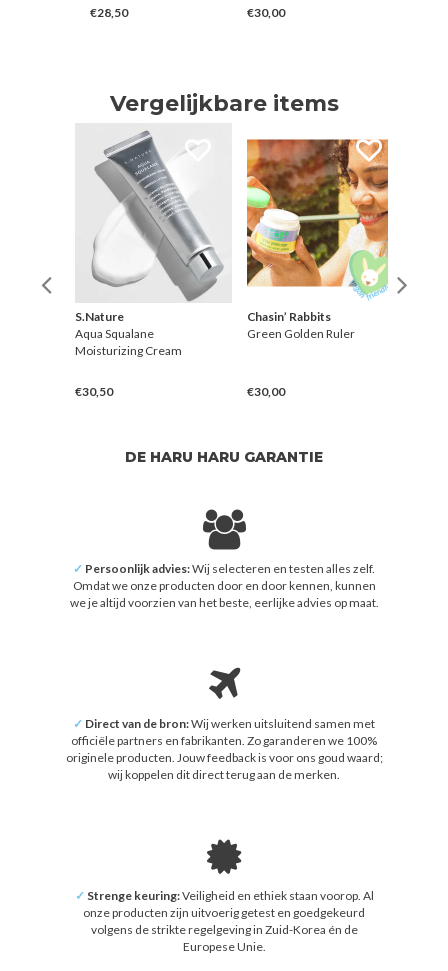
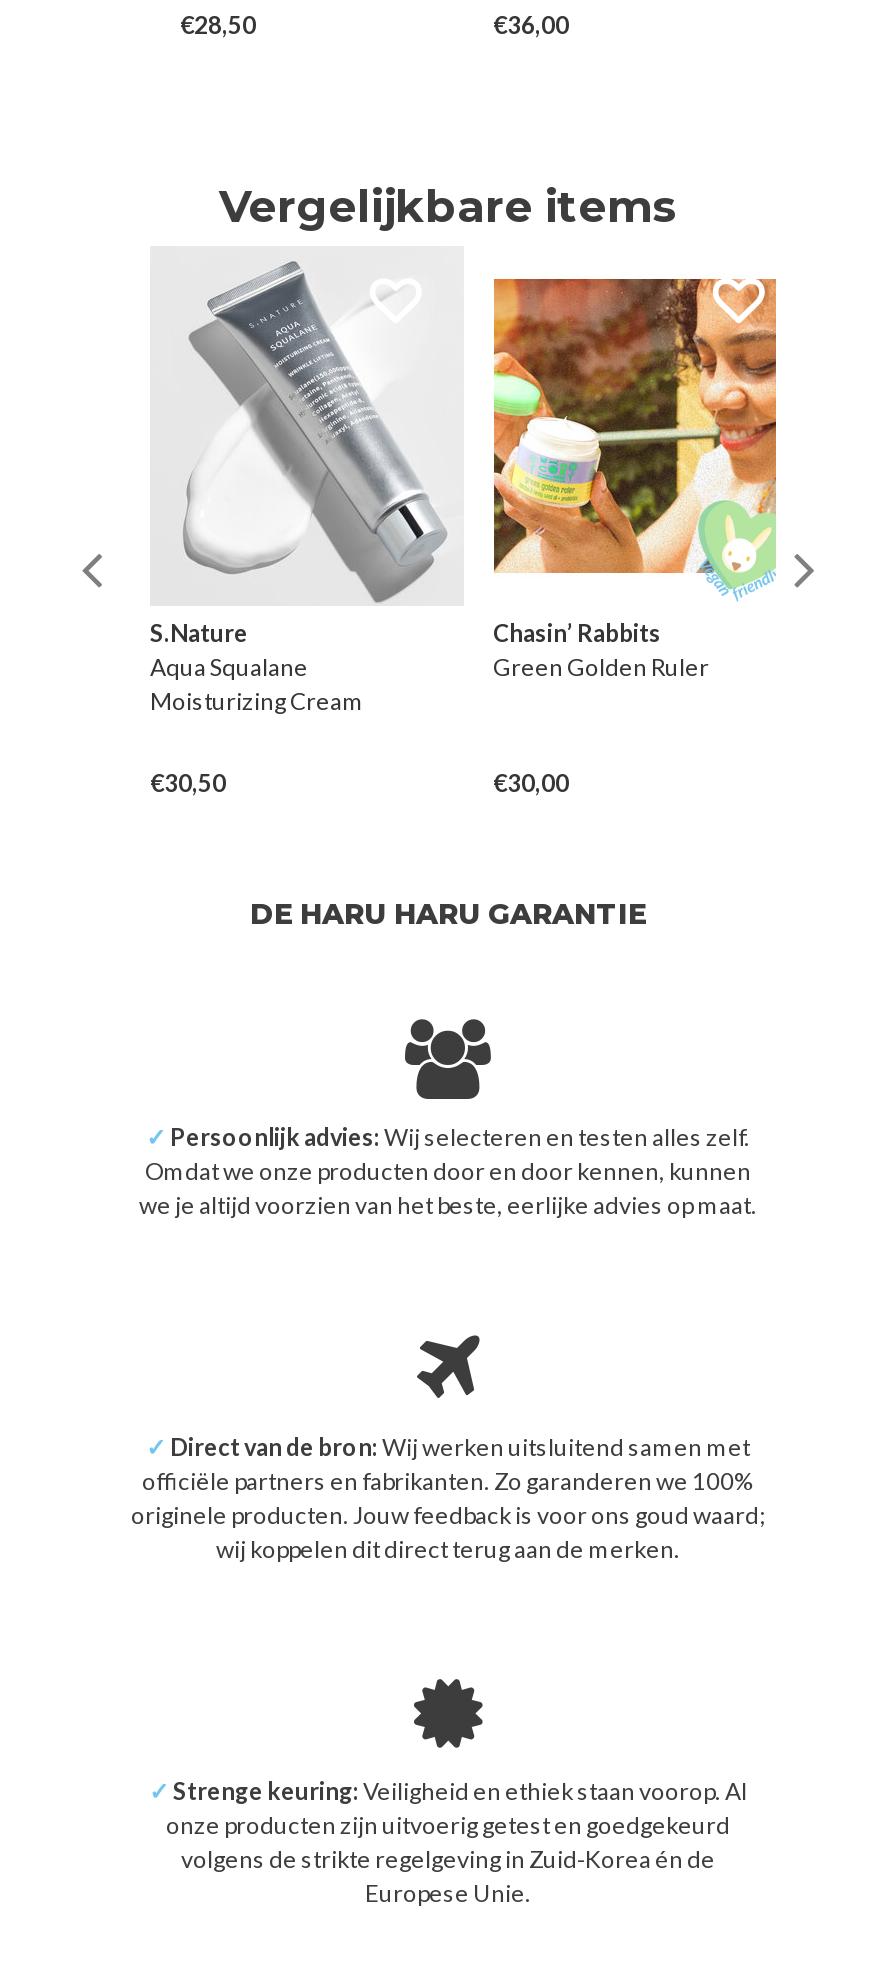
[246,5,284,20] €30,00 -> [493,10,569,40] €36,00

